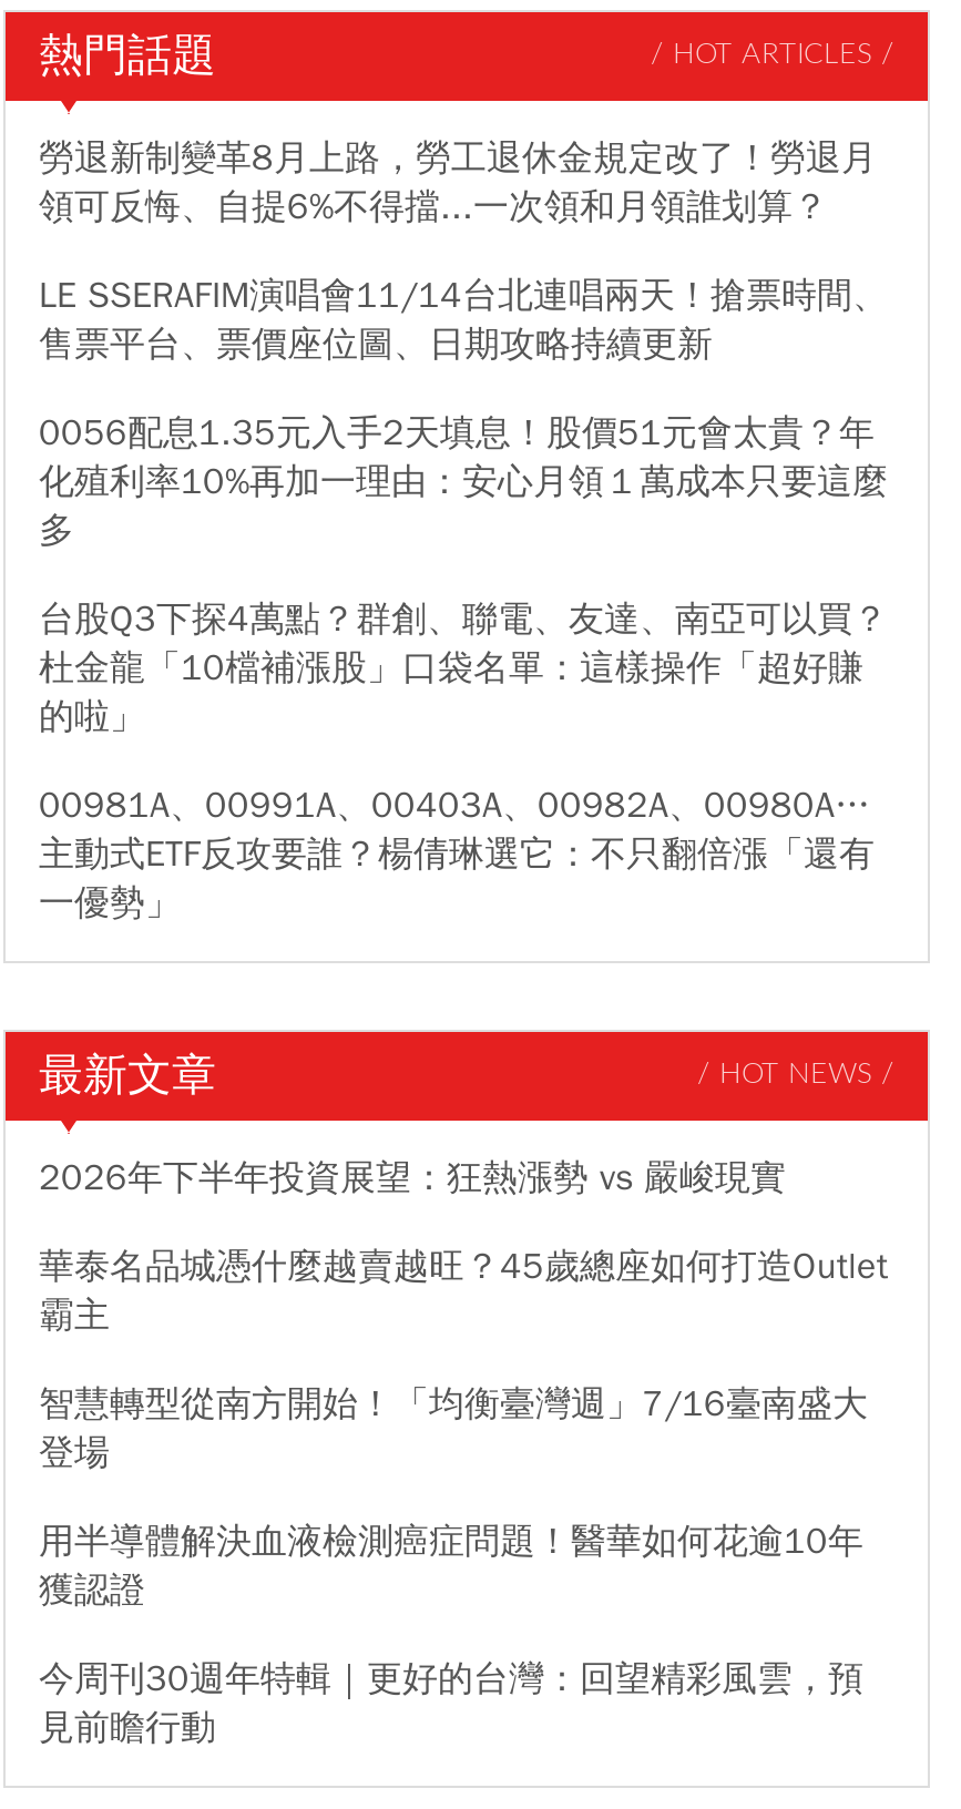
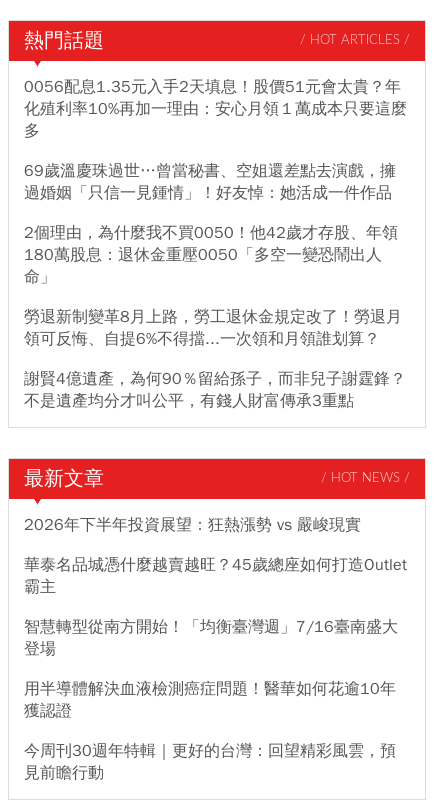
moved [39,136,877,229] -> [24,307,402,349]: 勞退新制變革8月上路，勞工退休金規定改了！勞退月 | 領可反悔、自提6%不得擋...一次領和月領誰划算？
[39,274,888,367] LE SSERAFIM演唱會11/14台北連唱兩天！搶票時間、 | 售票平台、票價座位圖、日期攻略持續更新 -> none
moved [39,411,888,553] -> [24,77,407,141]: 0056配息1.35元入手2天填息！股價51元會太貴？年 | 化殖利率10%再加一理由：安心月領１萬成本只要這麼 | 多
[39,597,888,925] 台股Q3下探4萬點？群創、聯電、友達、南亞可以買？ | 杜金龍「10檔補漲股」口袋名單：這樣操作「超好賺 | 的啦」 | 00981A、00991A、00403A、00982A、00980A… | 主動式ETF反攻要誰？楊倩琳選它：不只翻倍漲「還有 | 一優勢」 -> [24,161,406,411] 69歲溫慶珠過世…曾當秘書、空姐還差點去演戲，擁 | 過婚姻「只信一見鍾情」！好友悼：她活成一件作品 | 2個理由，為什麼我不買0050！他42歲才存股、年領 | 180萬股息：退休金重壓0050「多空一變恐鬧出人 | 命」 | 謝賢4億遺產，為何90％留給孫子，而非兒子謝霆鋒？ | 不是遺產均分才叫公平，有錢人財富傳承3重點

